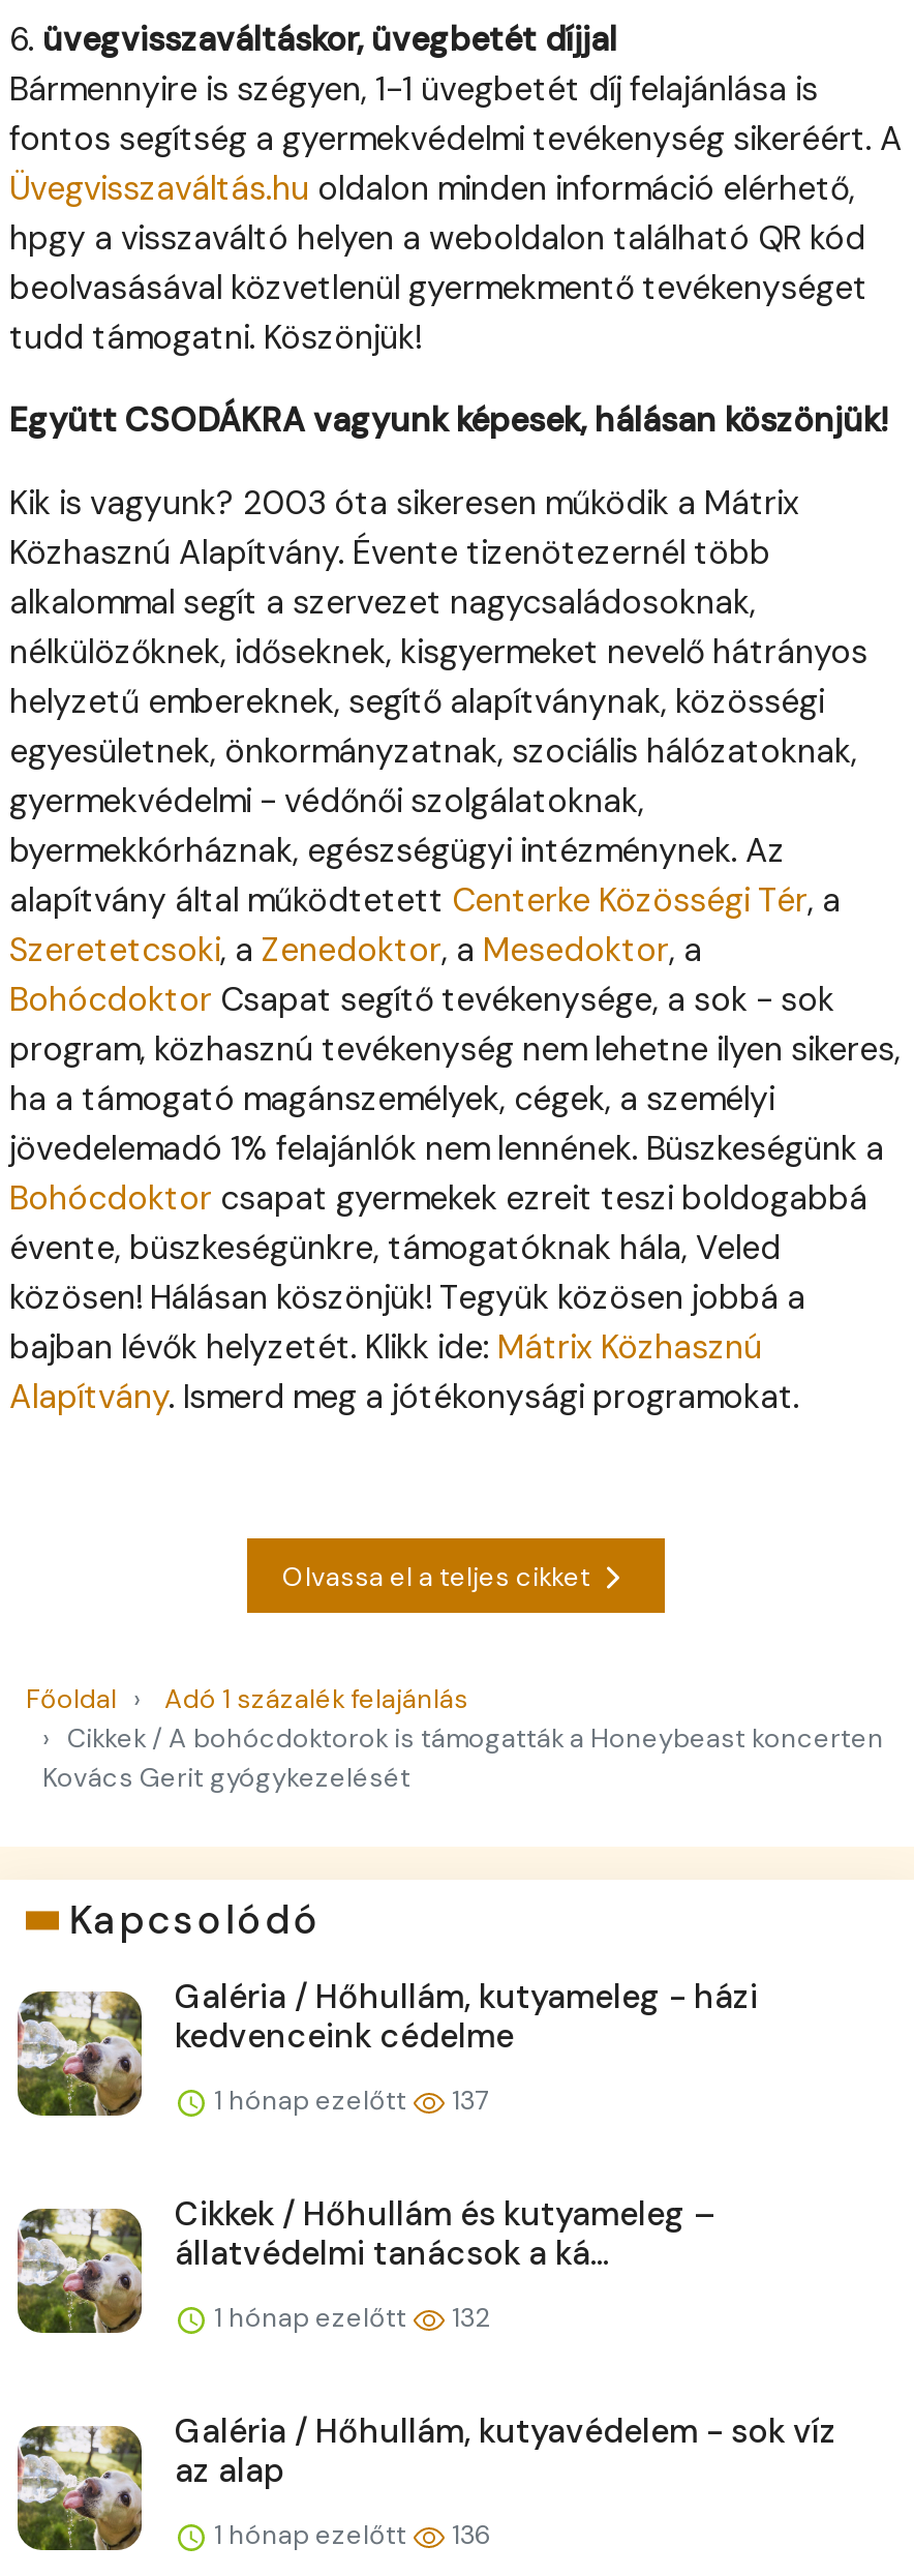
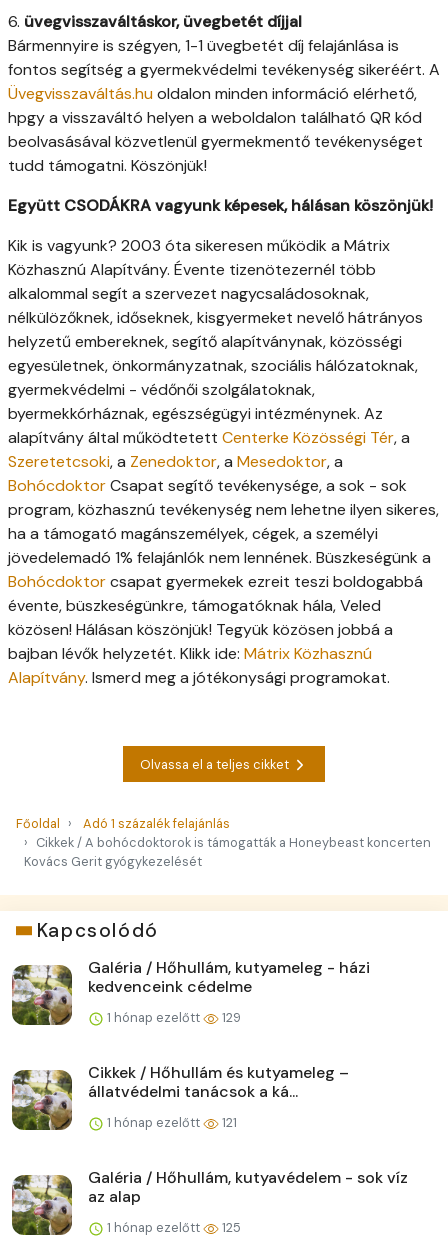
[208,2083,489,2118] 1 hónap ezelőtt 137 -> [104,1009,241,1026] 1 hónap ezelőtt 129
[208,2300,489,2335] 1 hónap ezelőtt 132 -> [104,1114,237,1131] 1 hónap ezelőtt 121
[208,2517,491,2552] 1 hónap ezelőtt 136 -> [104,1219,241,1236] 1 hónap ezelőtt 125

